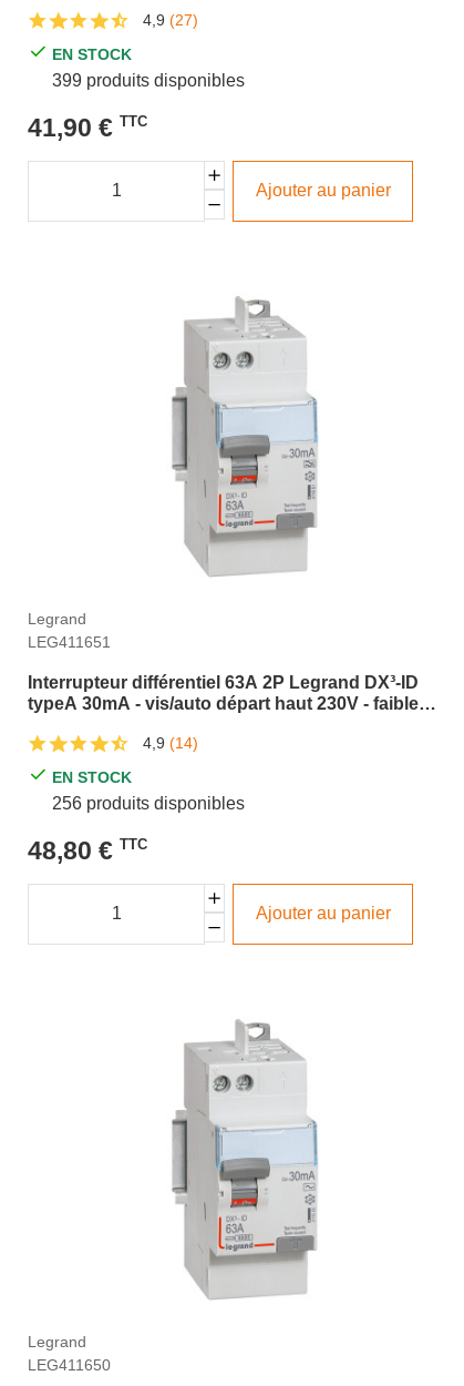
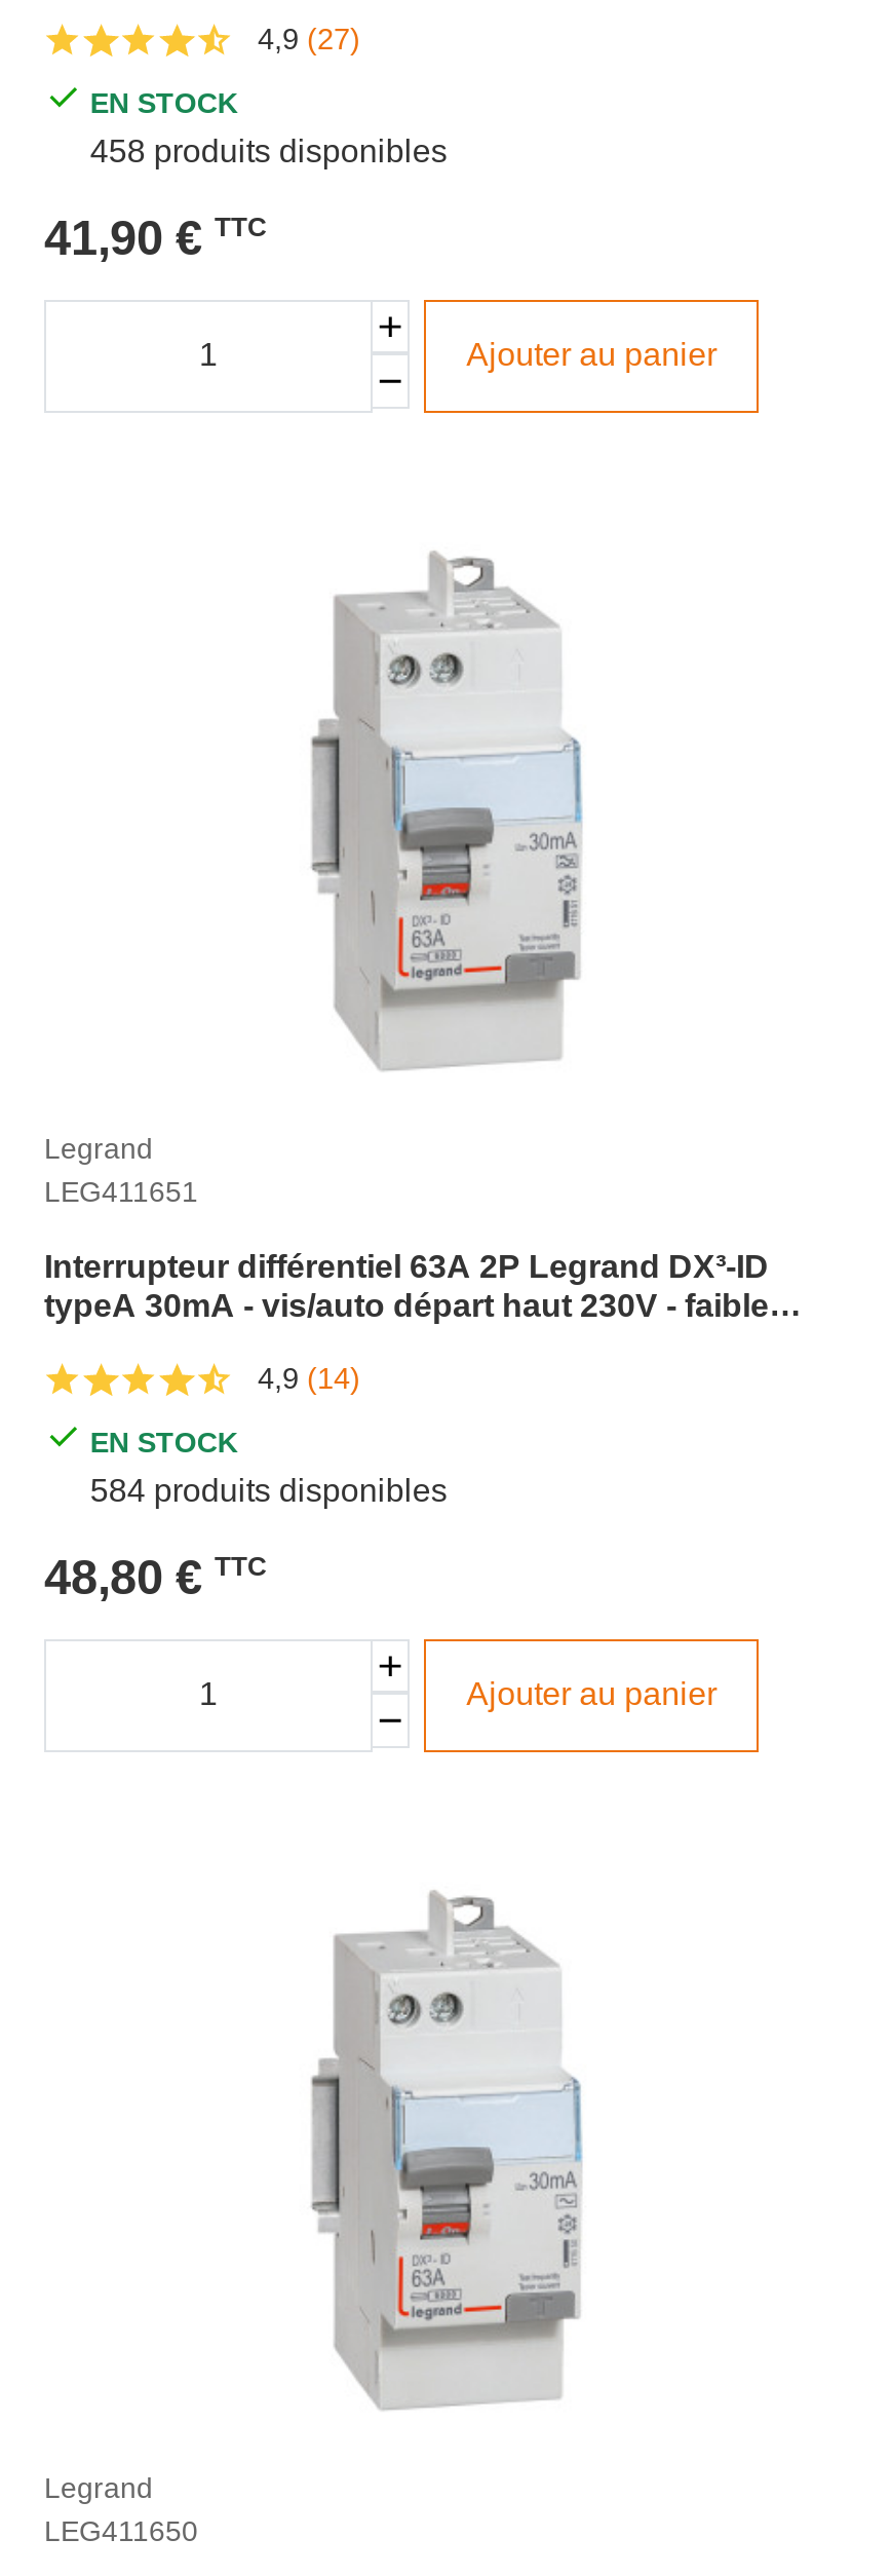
[52,71,245,89] 399 produits disponibles -> [90,133,447,168] 458 produits disponibles
[52,793,245,812] 256 produits disponibles -> [90,1472,447,1507] 584 produits disponibles

